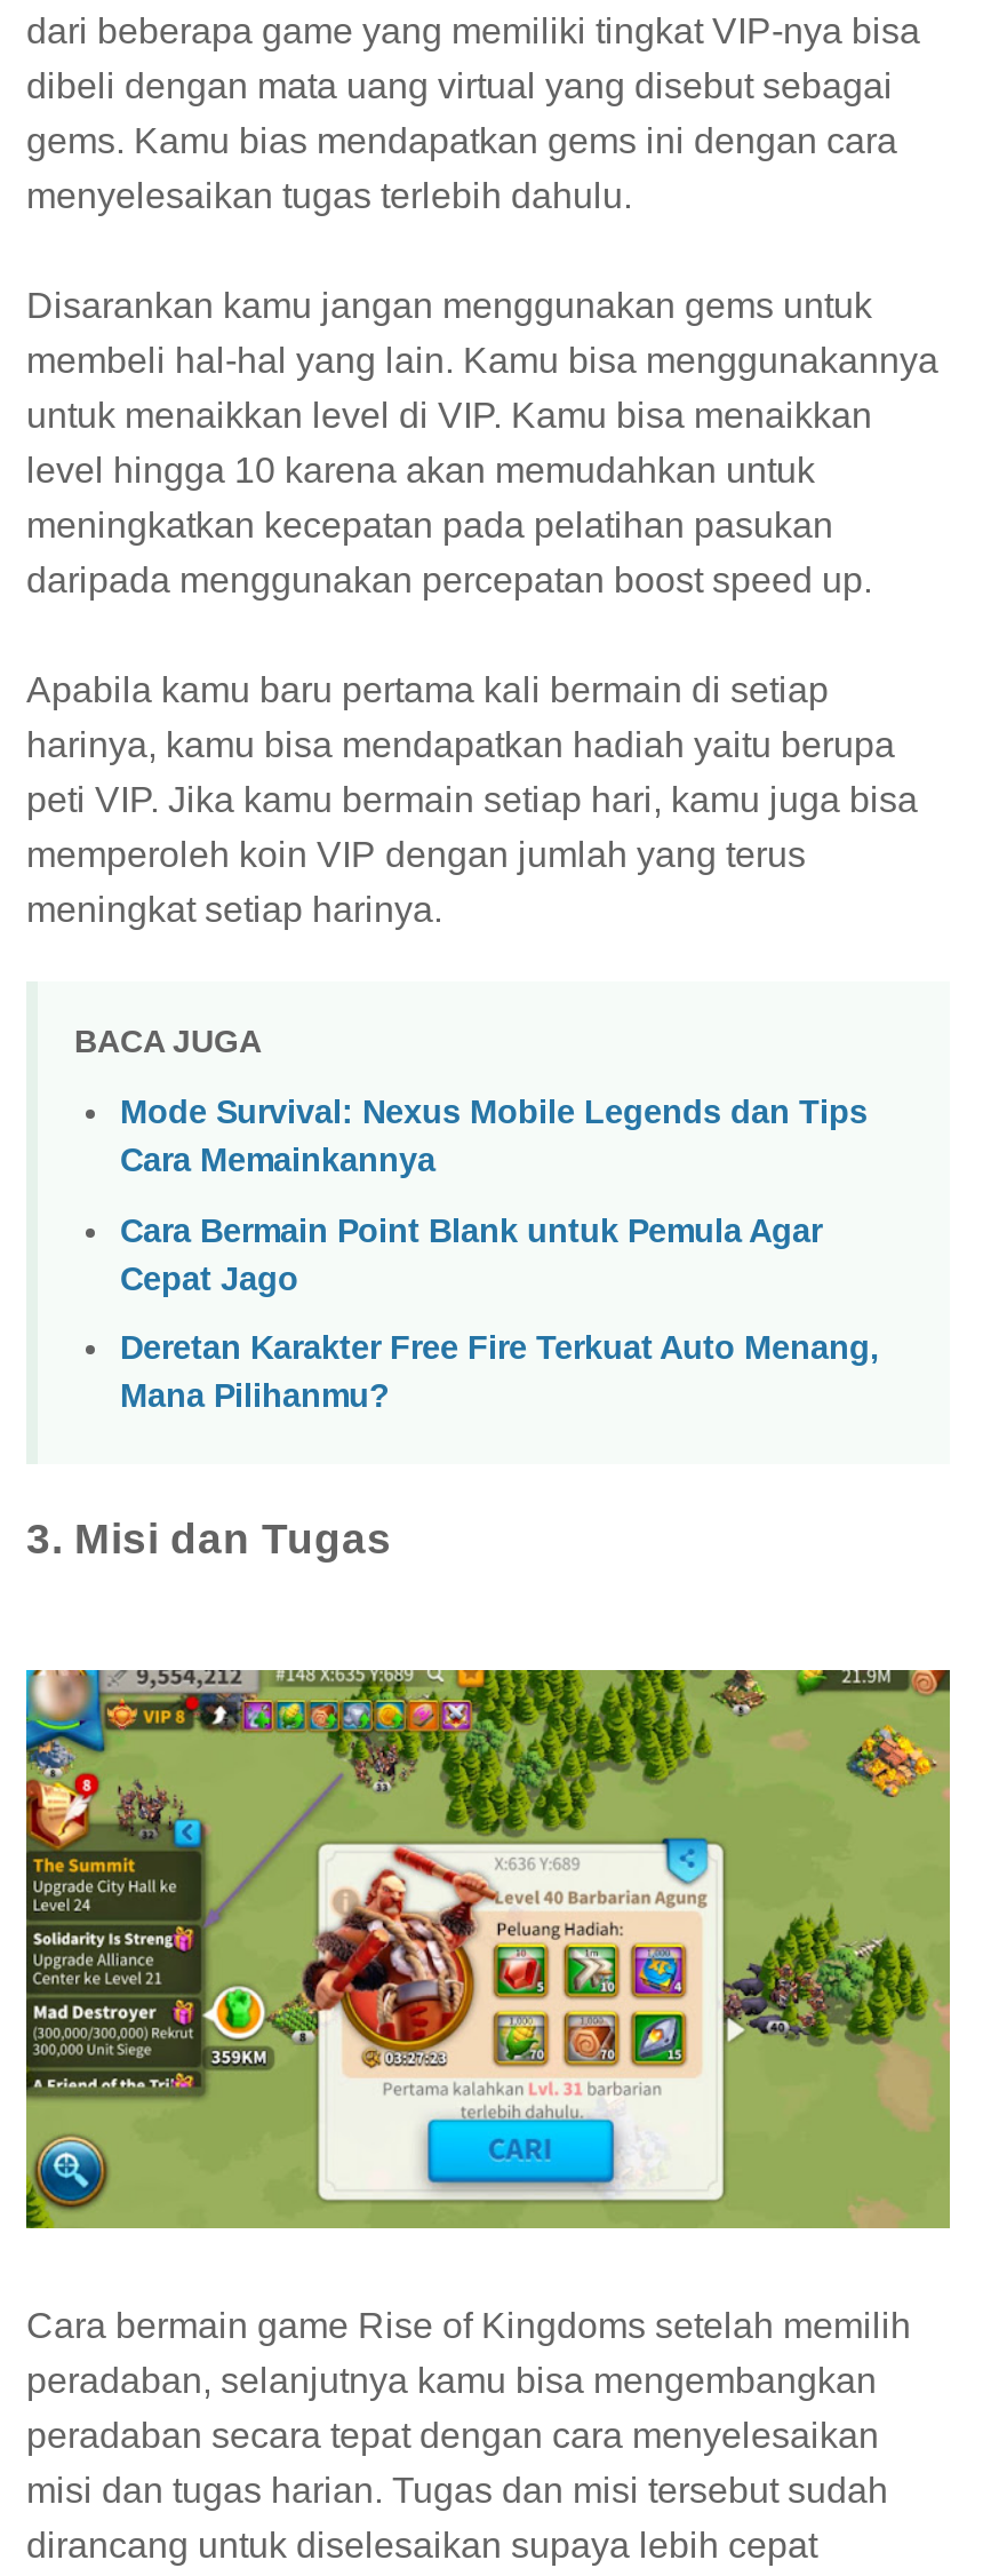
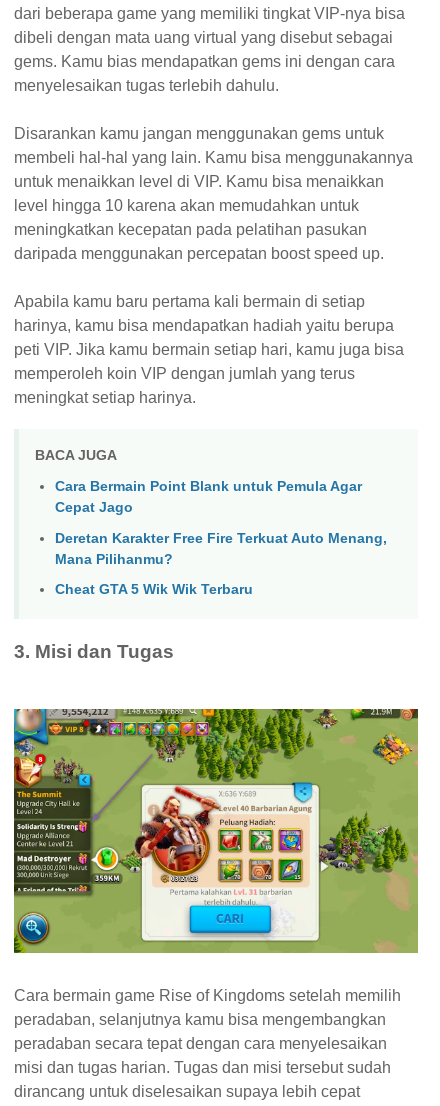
[120,1093,868,1178] Mode Survival: Nexus Mobile Legends dan Tips | Cara Memainkannya -> none
moved [120,1211,879,1414] -> [55,478,387,566]: Cara Bermain Point Blank untuk Pemula Agar | Cepat Jago | Deretan Karakter Free Fire Terkuat Auto Menang, | Mana Pilihanmu?
none -> [55,581,253,597] Cheat GTA 5 Wik Wik Terbaru

